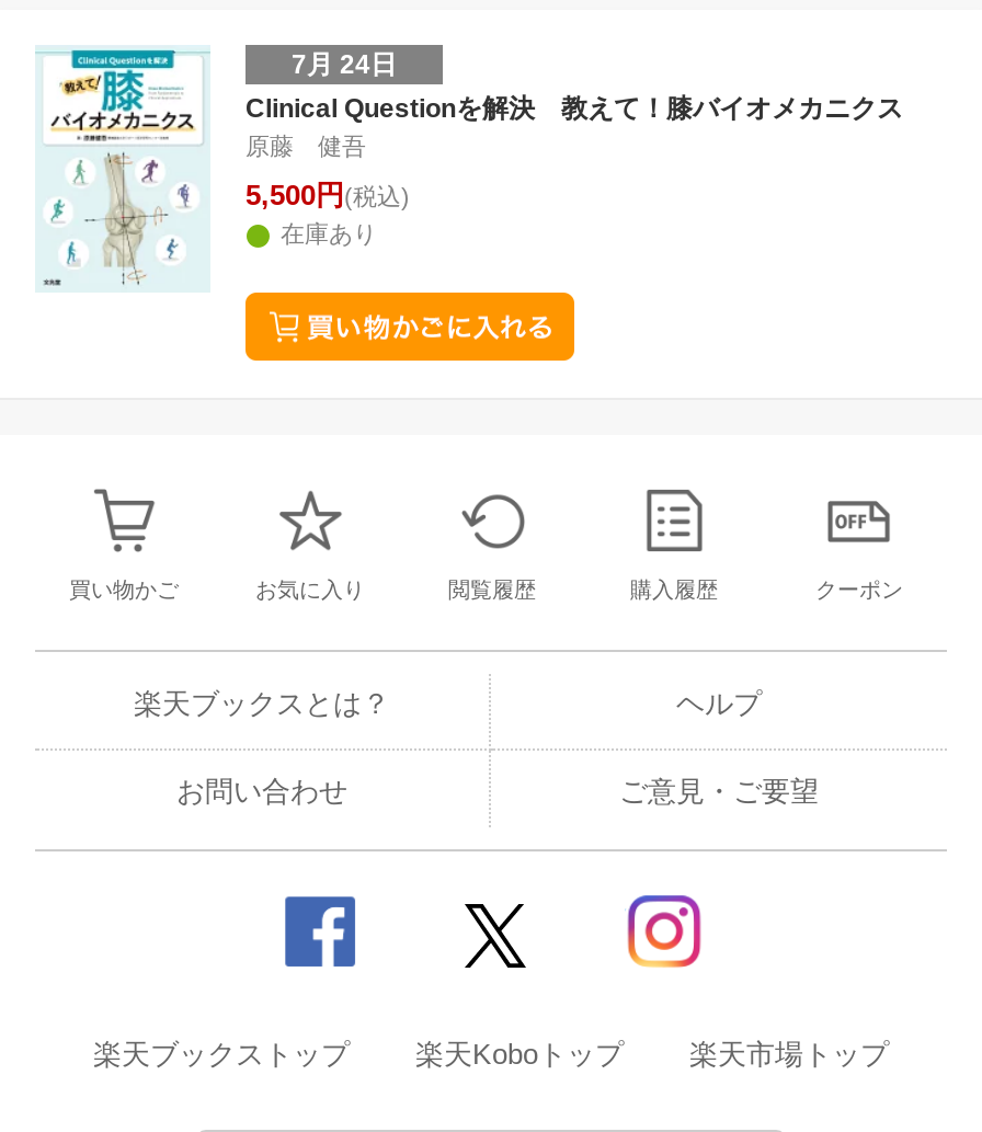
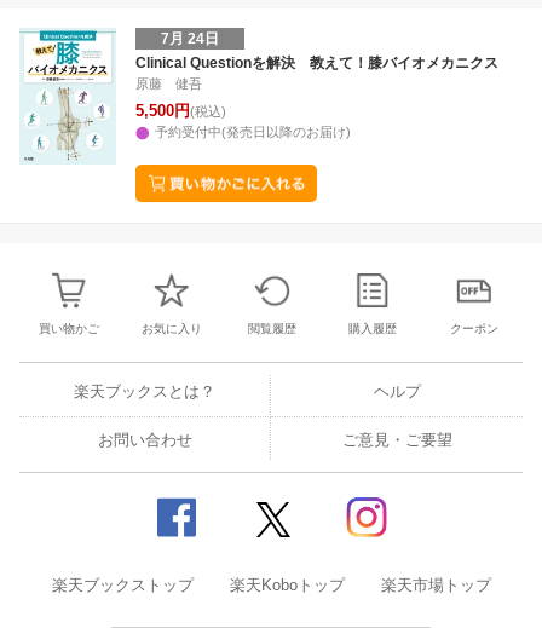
[281,220,377,247] 在庫あり -> [155,125,351,139] 予約受付中(発売日以降のお届け)

